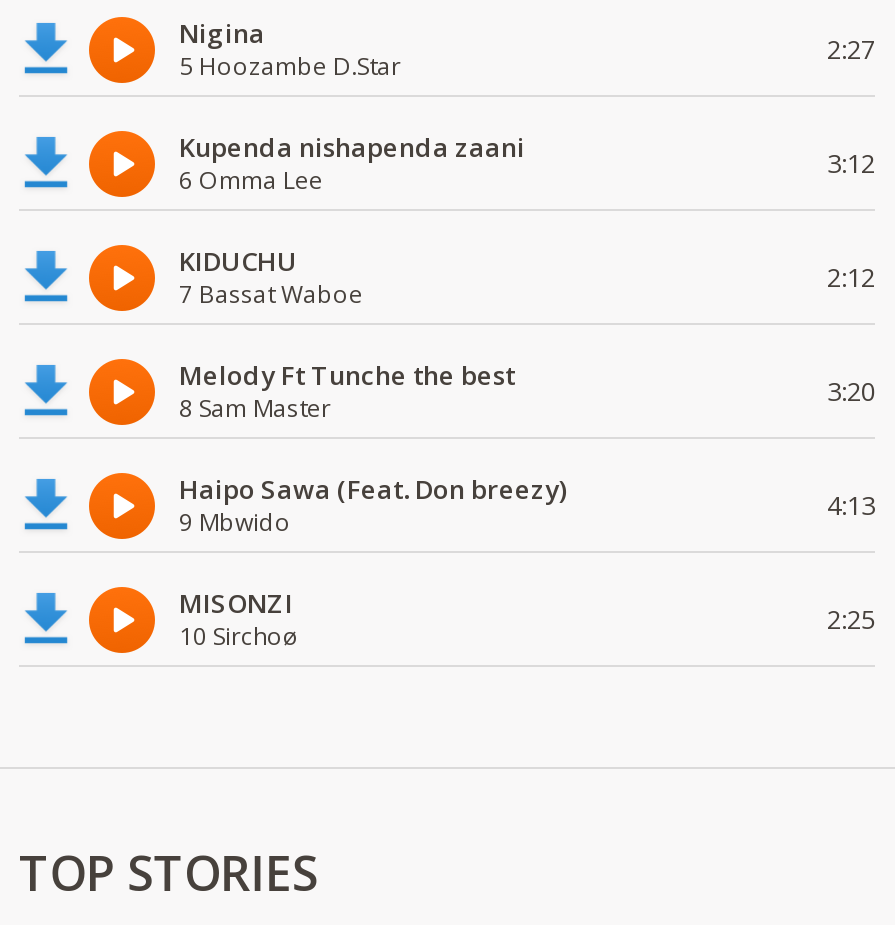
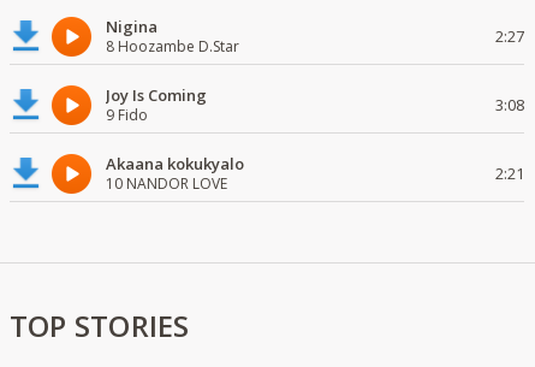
[179,49,401,83] 5 Hoozambe D.Star -> [106,36,239,57] 8 Hoozambe D.Star
[179,129,875,653] Kupenda nishapenda zaani | 6 Omma Lee | 3:12 | KIDUCHU | 7 Bassat Waboe | 2:12 | Melody Ft Tunche the best | 8 Sam Master | 3:20 | Haipo Sawa (Feat. Don breezy) | 9 Mbwido | 4:13 | MISONZI | 10 Sirchoø | 2:25 -> [106,84,524,194] Joy Is Coming | 9 Fido | 3:08 | Akaana kokukyalo | 10 NANDOR LOVE | 2:21

